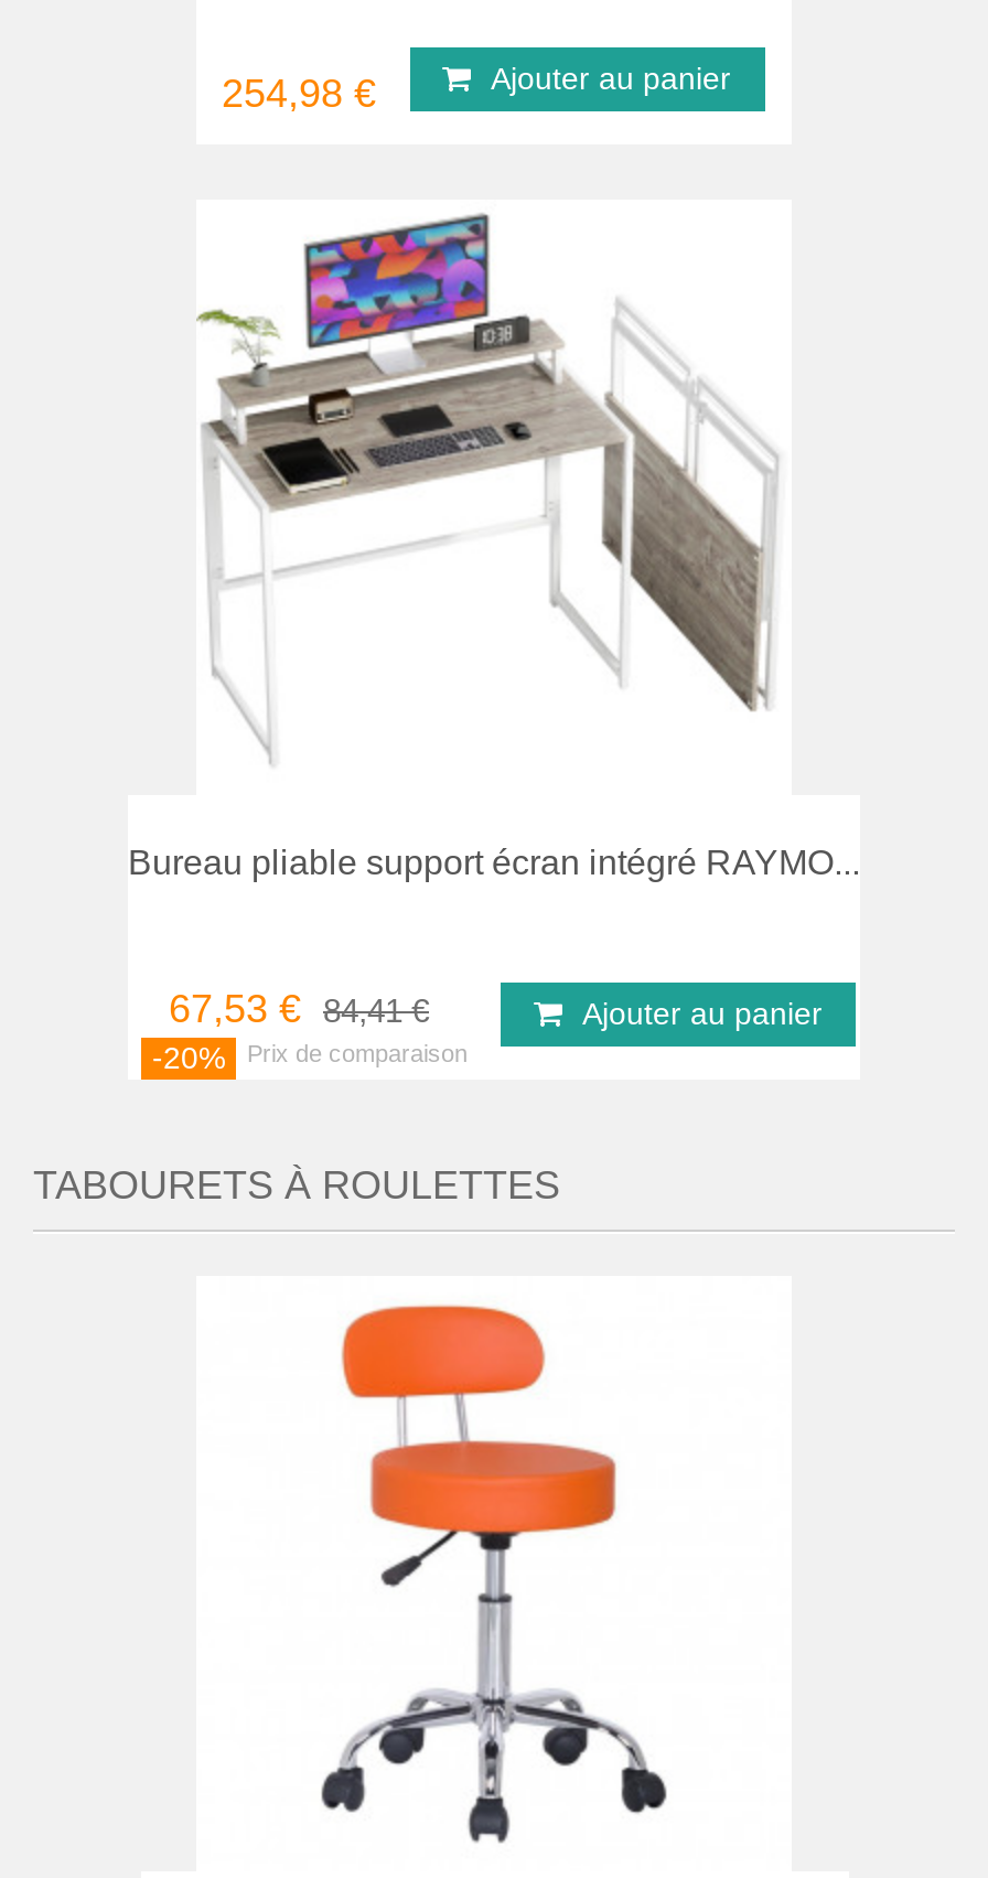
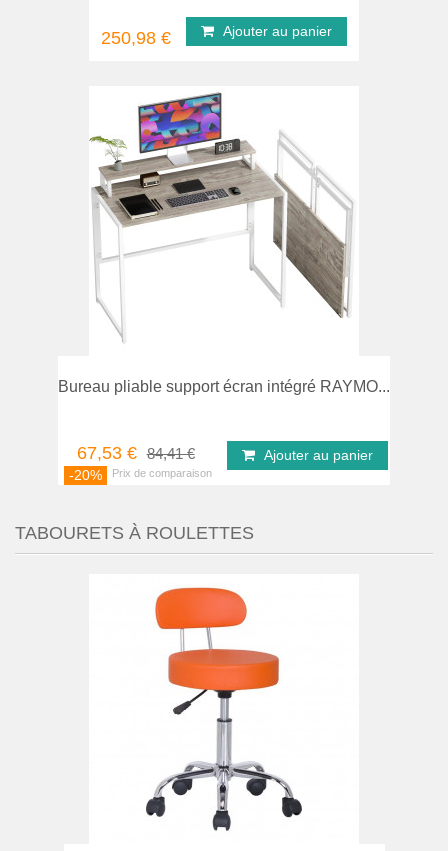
[222,72,376,116] 254,98 € -> [100,28,170,48] 250,98 €

